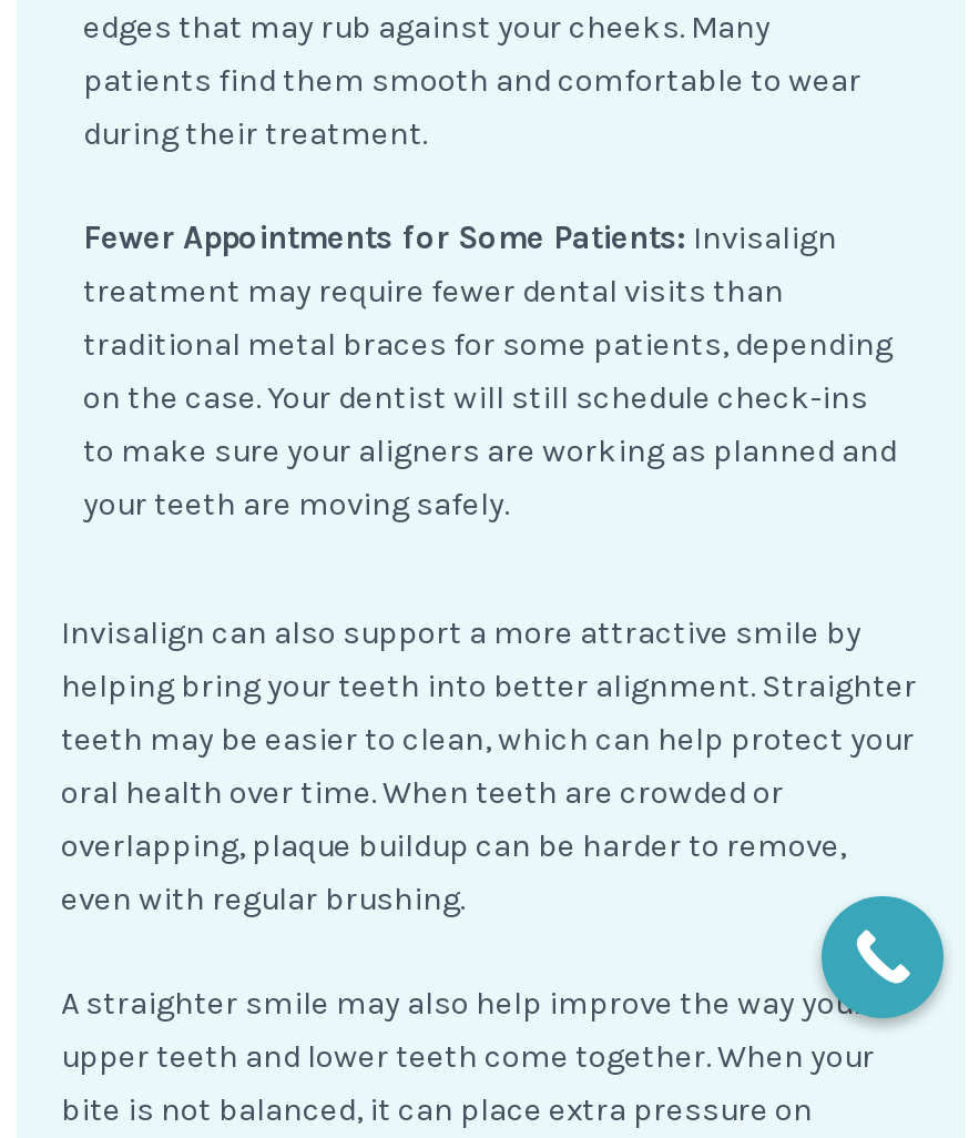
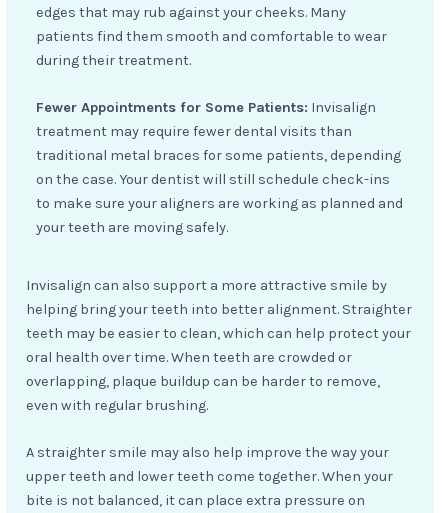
[815,894,950,1032] [image] -> none

